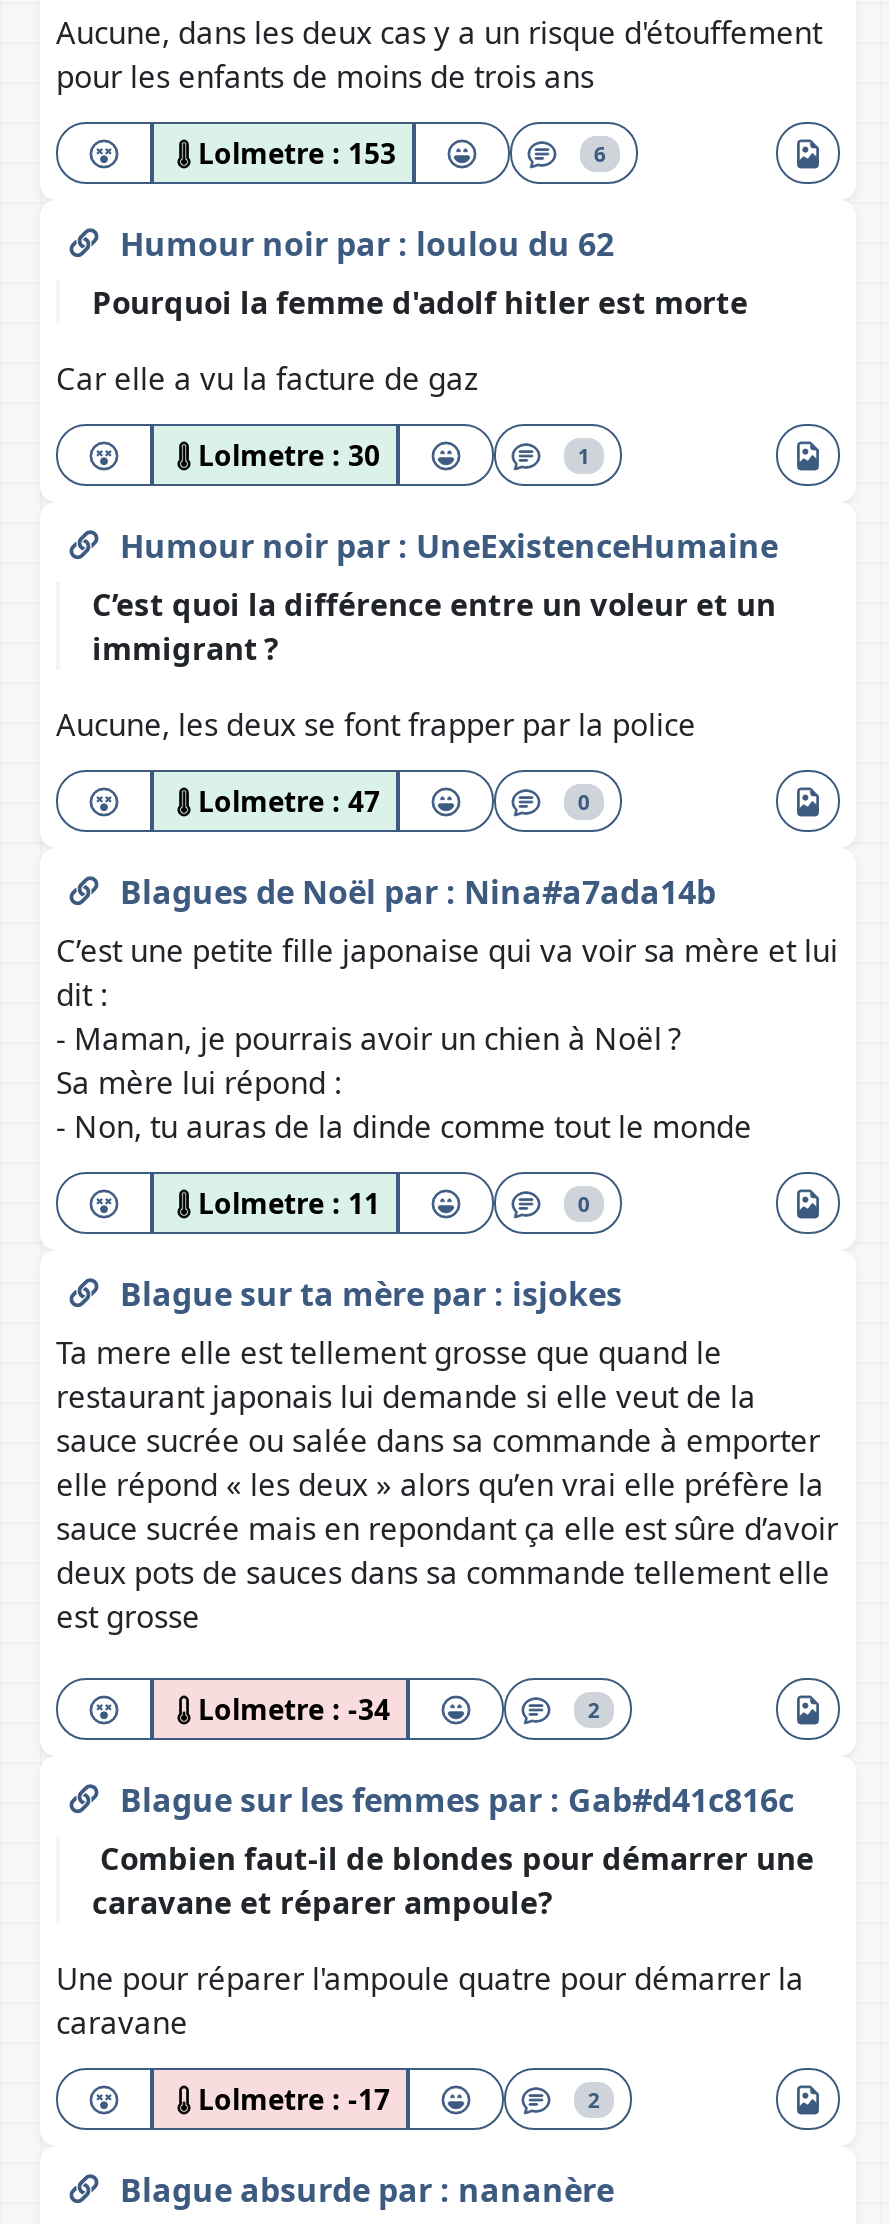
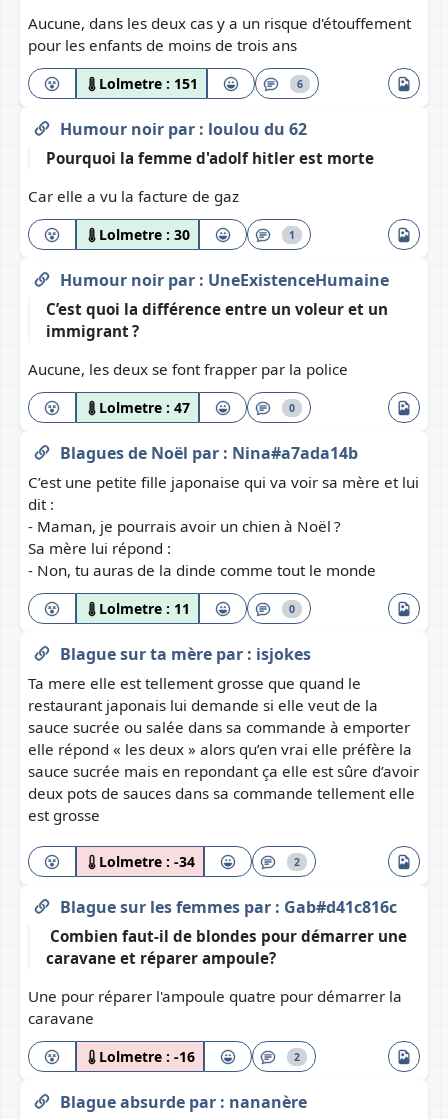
[198,134,396,172] Lolmetre : 153 -> [99,74,198,93] Lolmetre : 151
[198,2080,390,2118] Lolmetre : -17 -> [99,1047,195,1066] Lolmetre : -16

